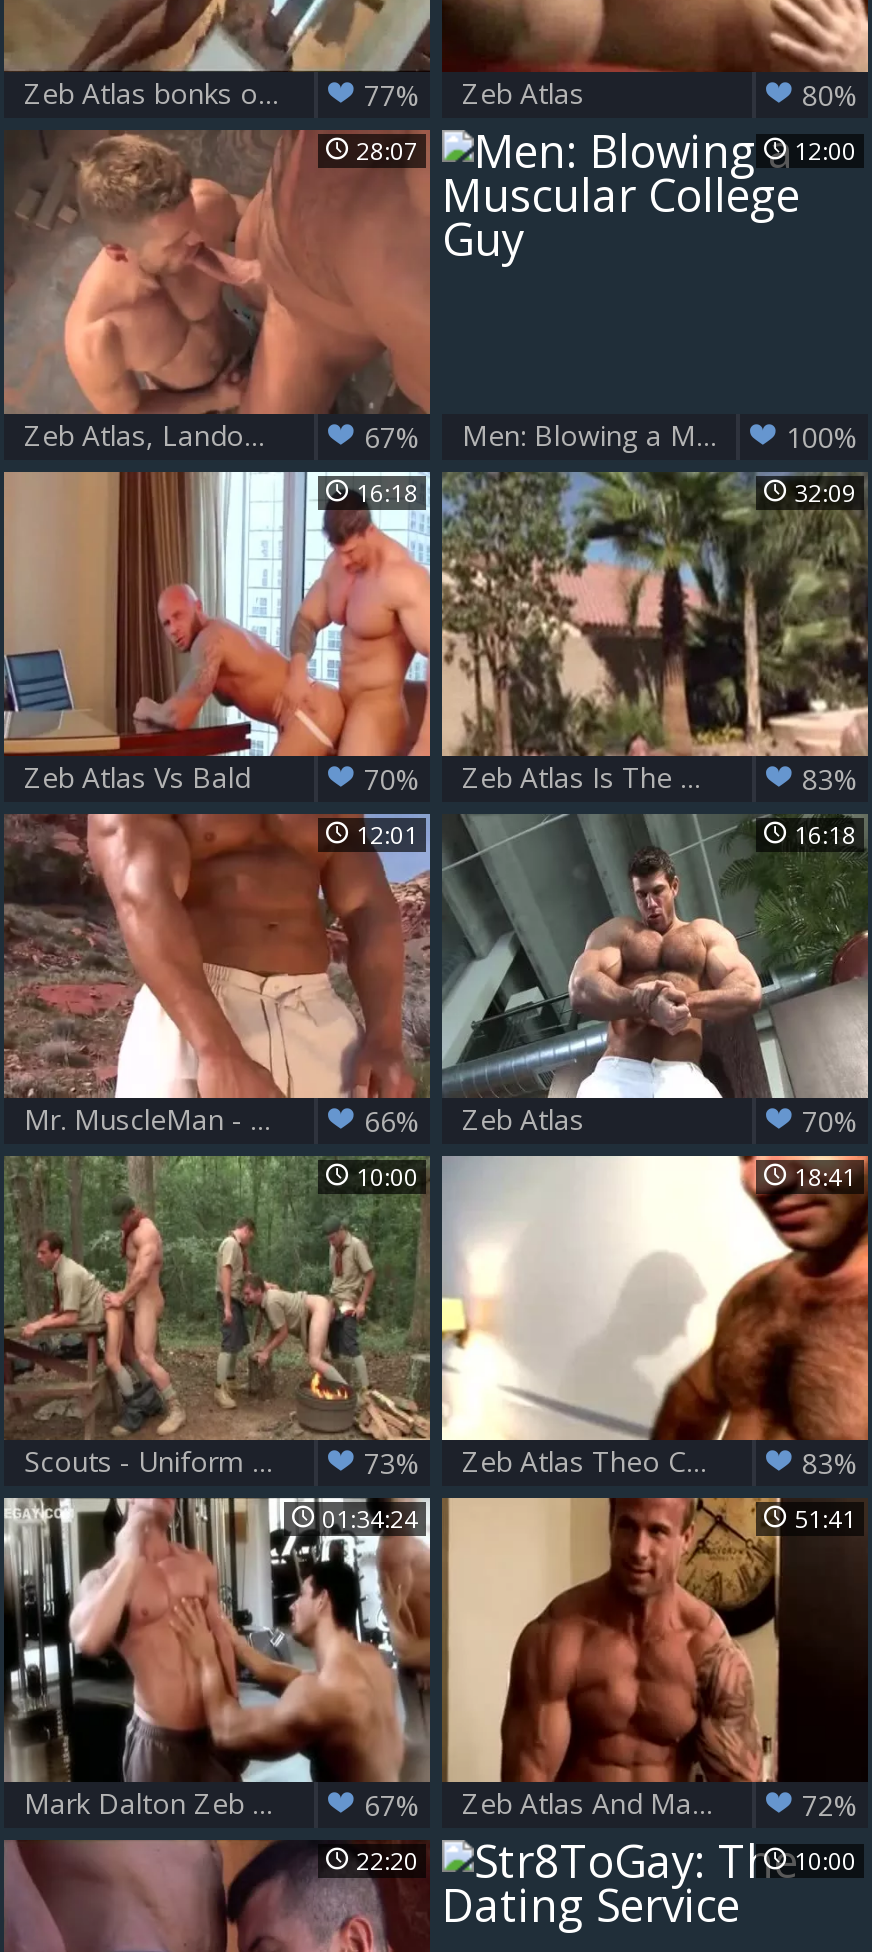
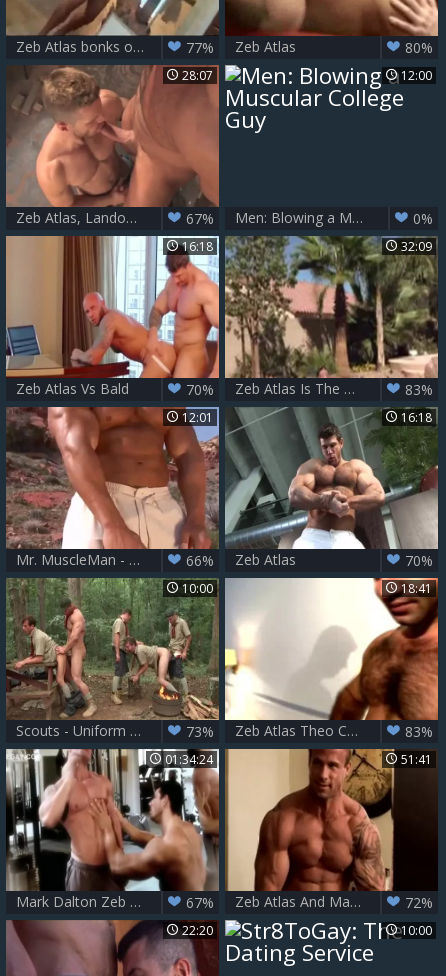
[786,417,858,455] 100% -> [413,209,433,228] 0%

